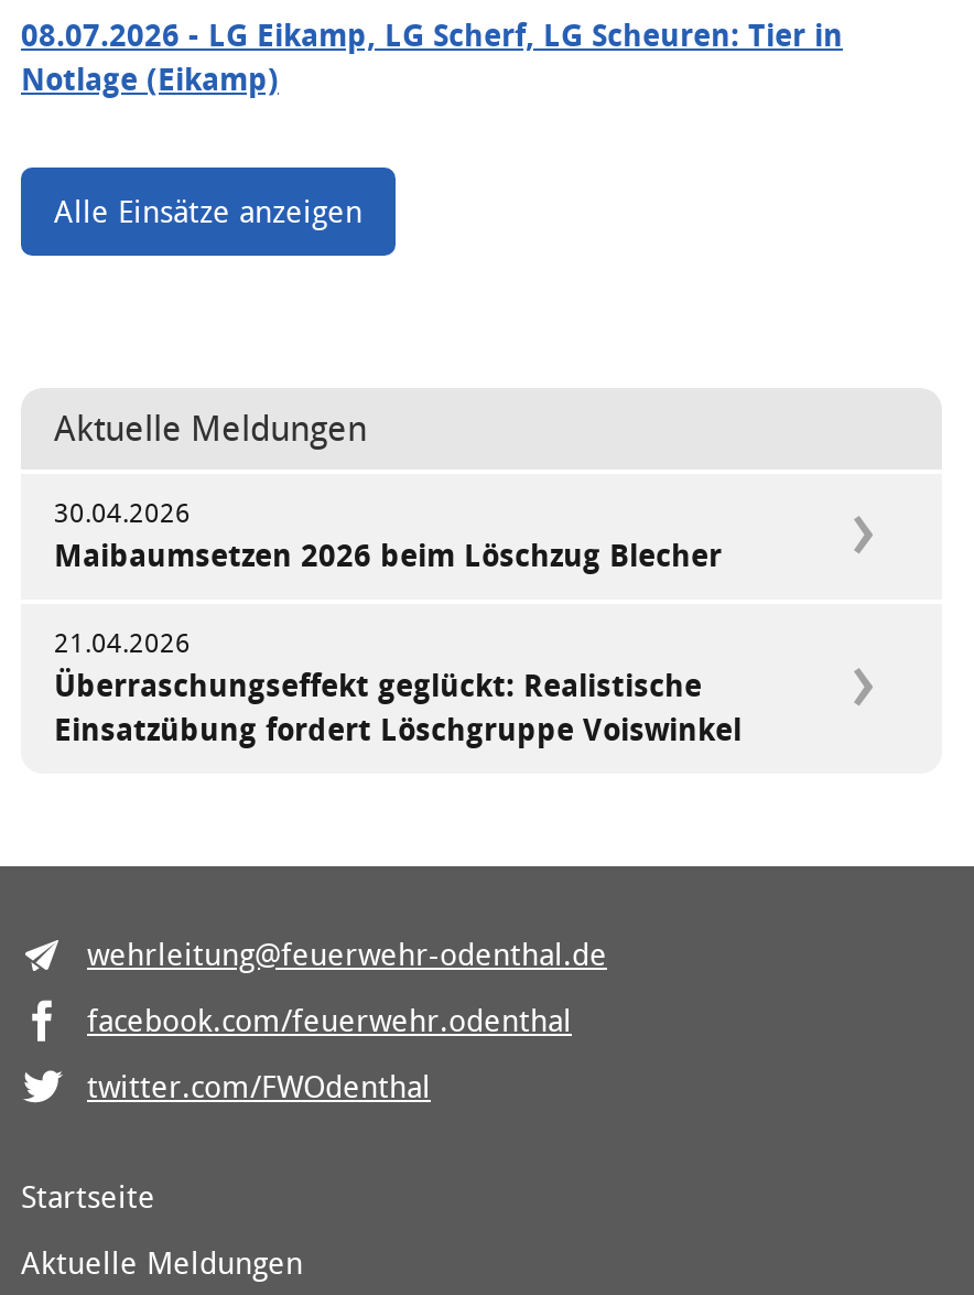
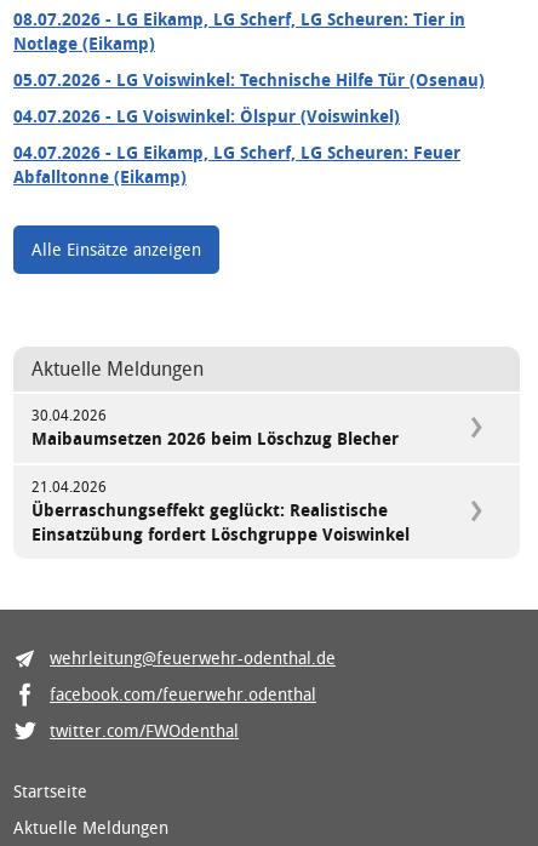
none -> [13,68,485,188] 05.07.2026 - LG Voiswinkel: Technische Hilfe Tür (Osenau) | 04.07.2026 - LG Voiswinkel: Ölspur (Voiswinkel) | 04.07.2026 - LG Eikamp, LG Scherf, LG Scheuren: Feuer | Abfalltonne (Eikamp)

